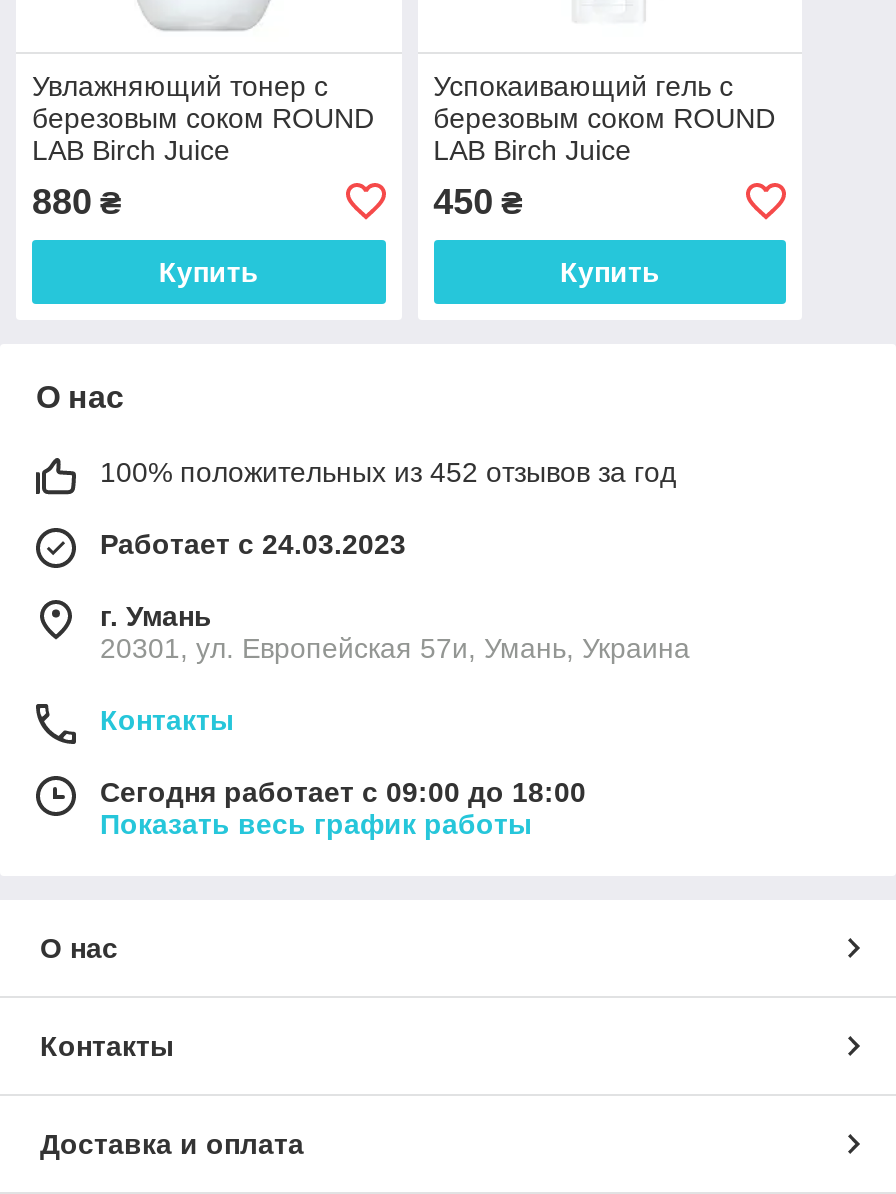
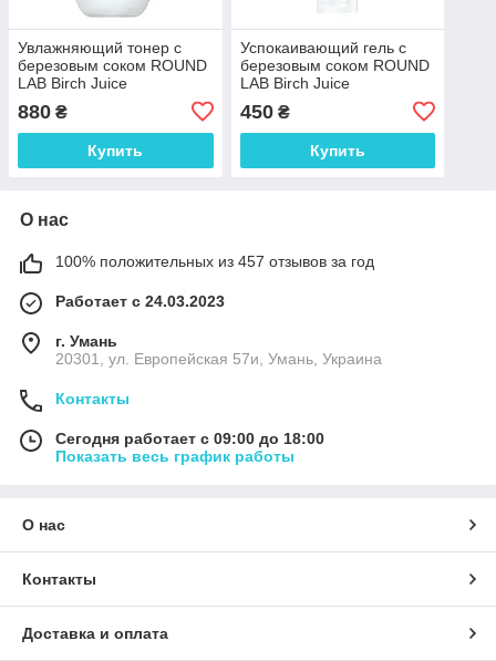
[100,456,676,488] 100% положительных из 452 отзывов за год -> [55,252,374,270] 100% положительных из 457 отзывов за год

